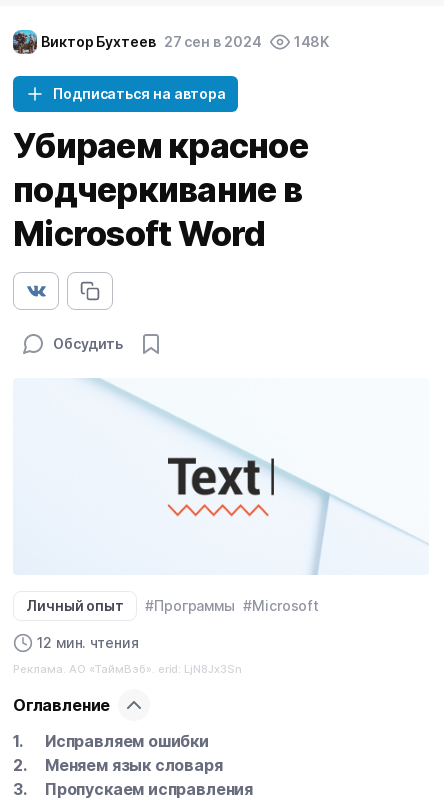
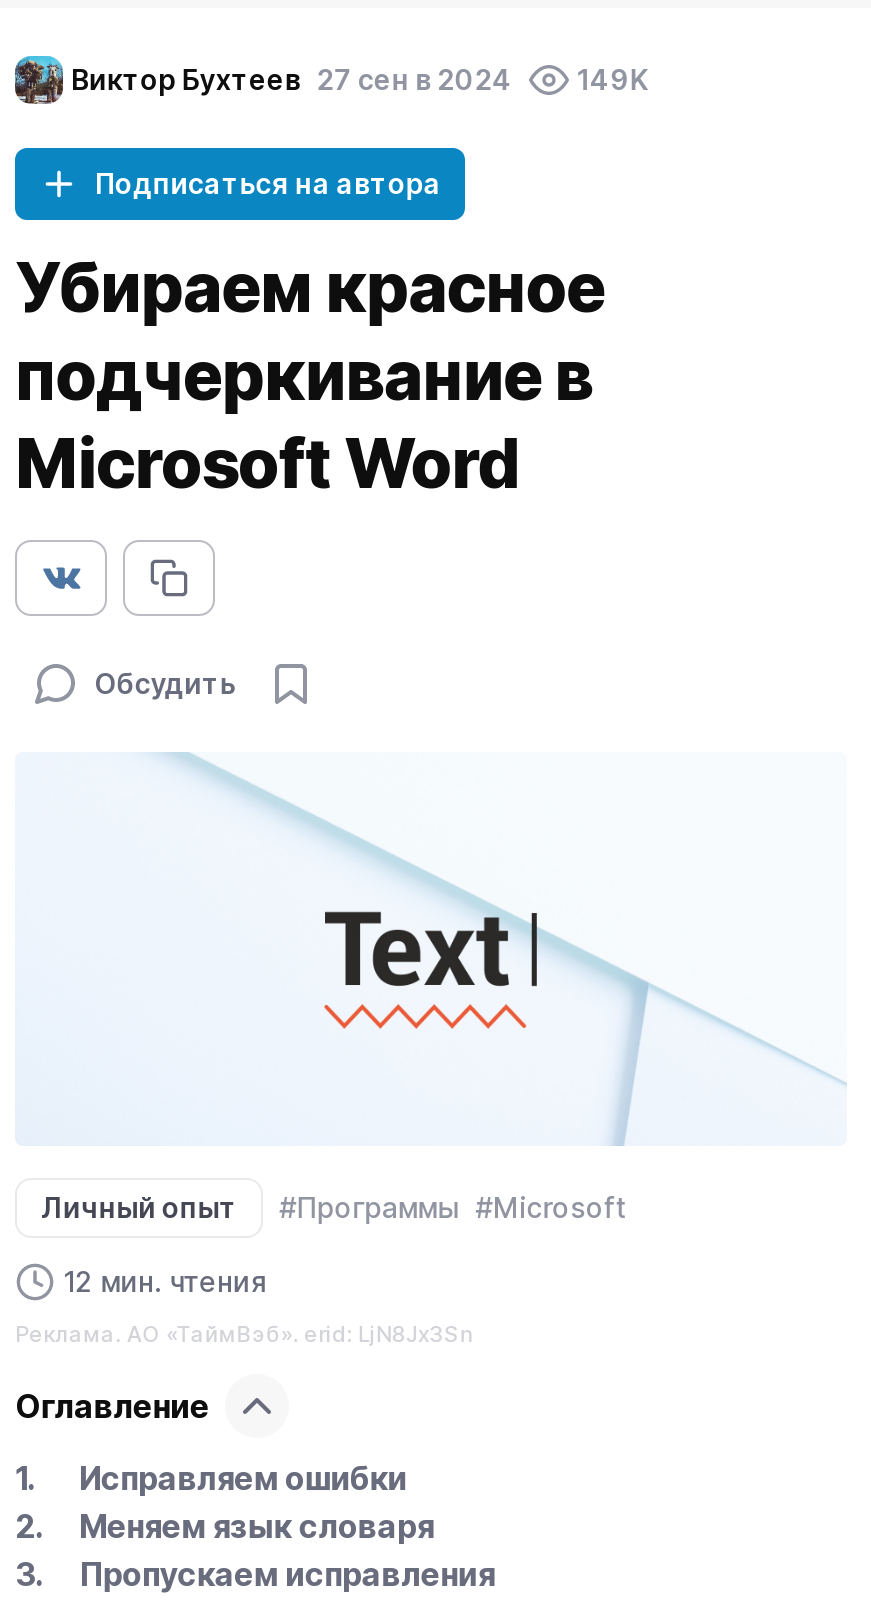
[41,33,329,50] Виктор Бухтеев 27 сен в 2024 148K -> [71,62,647,96] Виктор Бухтеев 27 сен в 2024 149K

